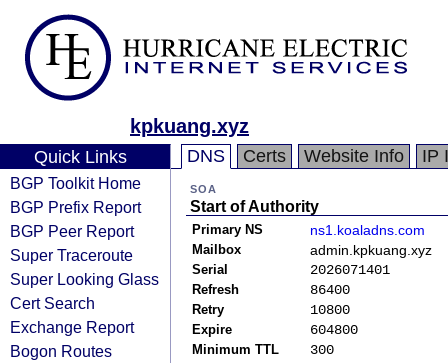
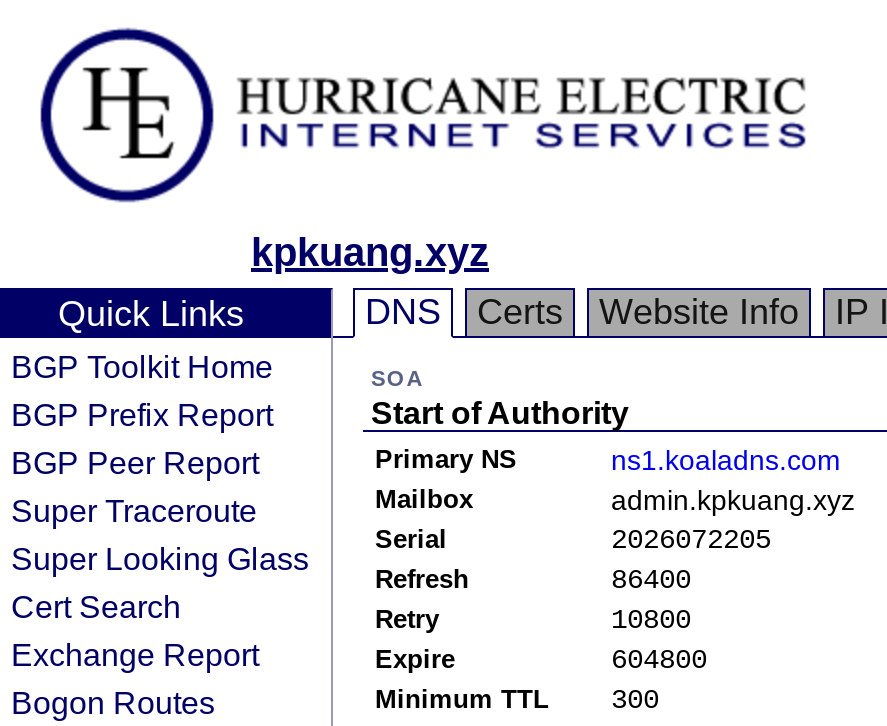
[310,262,390,278] 2026071401 -> [611,524,771,556] 2026072205

